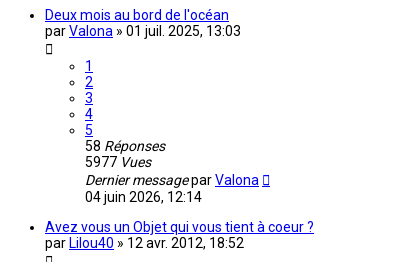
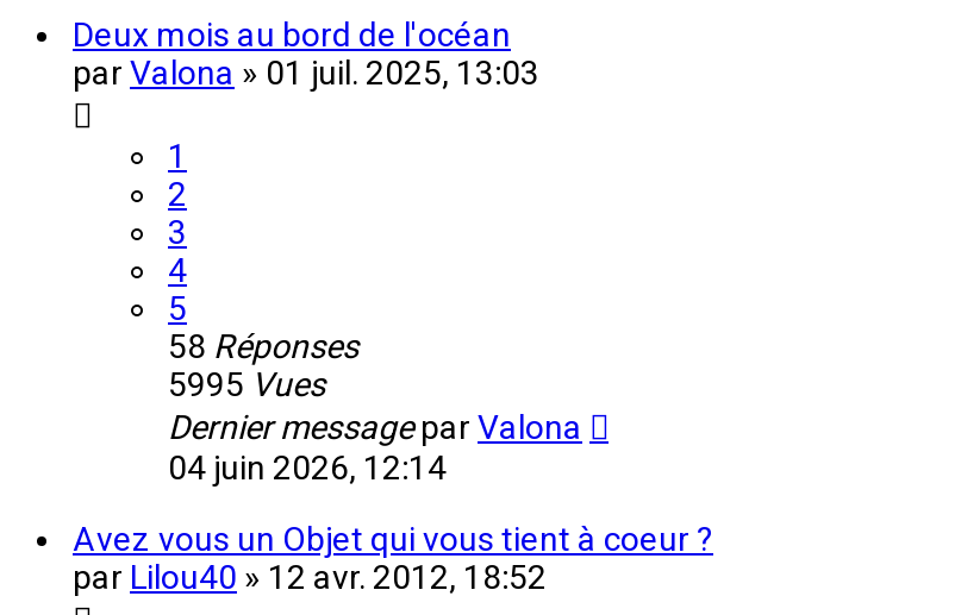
[85,154,151,170] 5977 Vues -> [168,365,325,403] 5995 Vues

